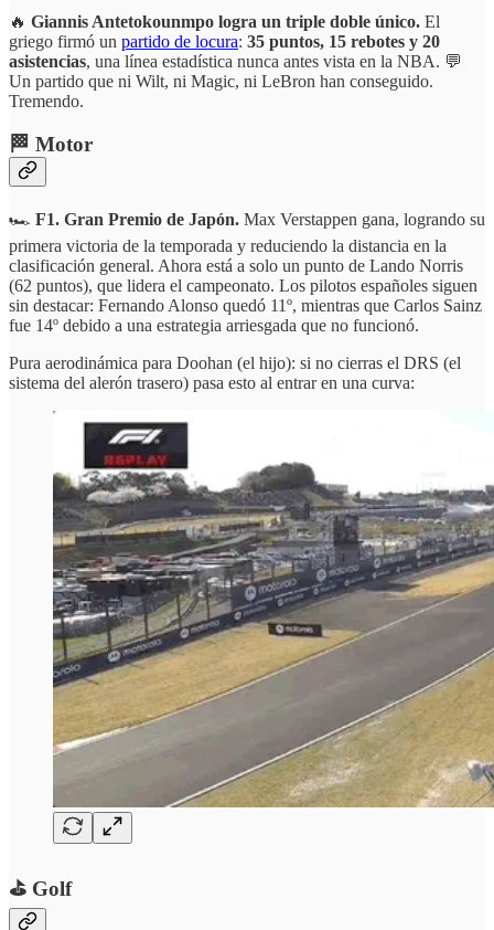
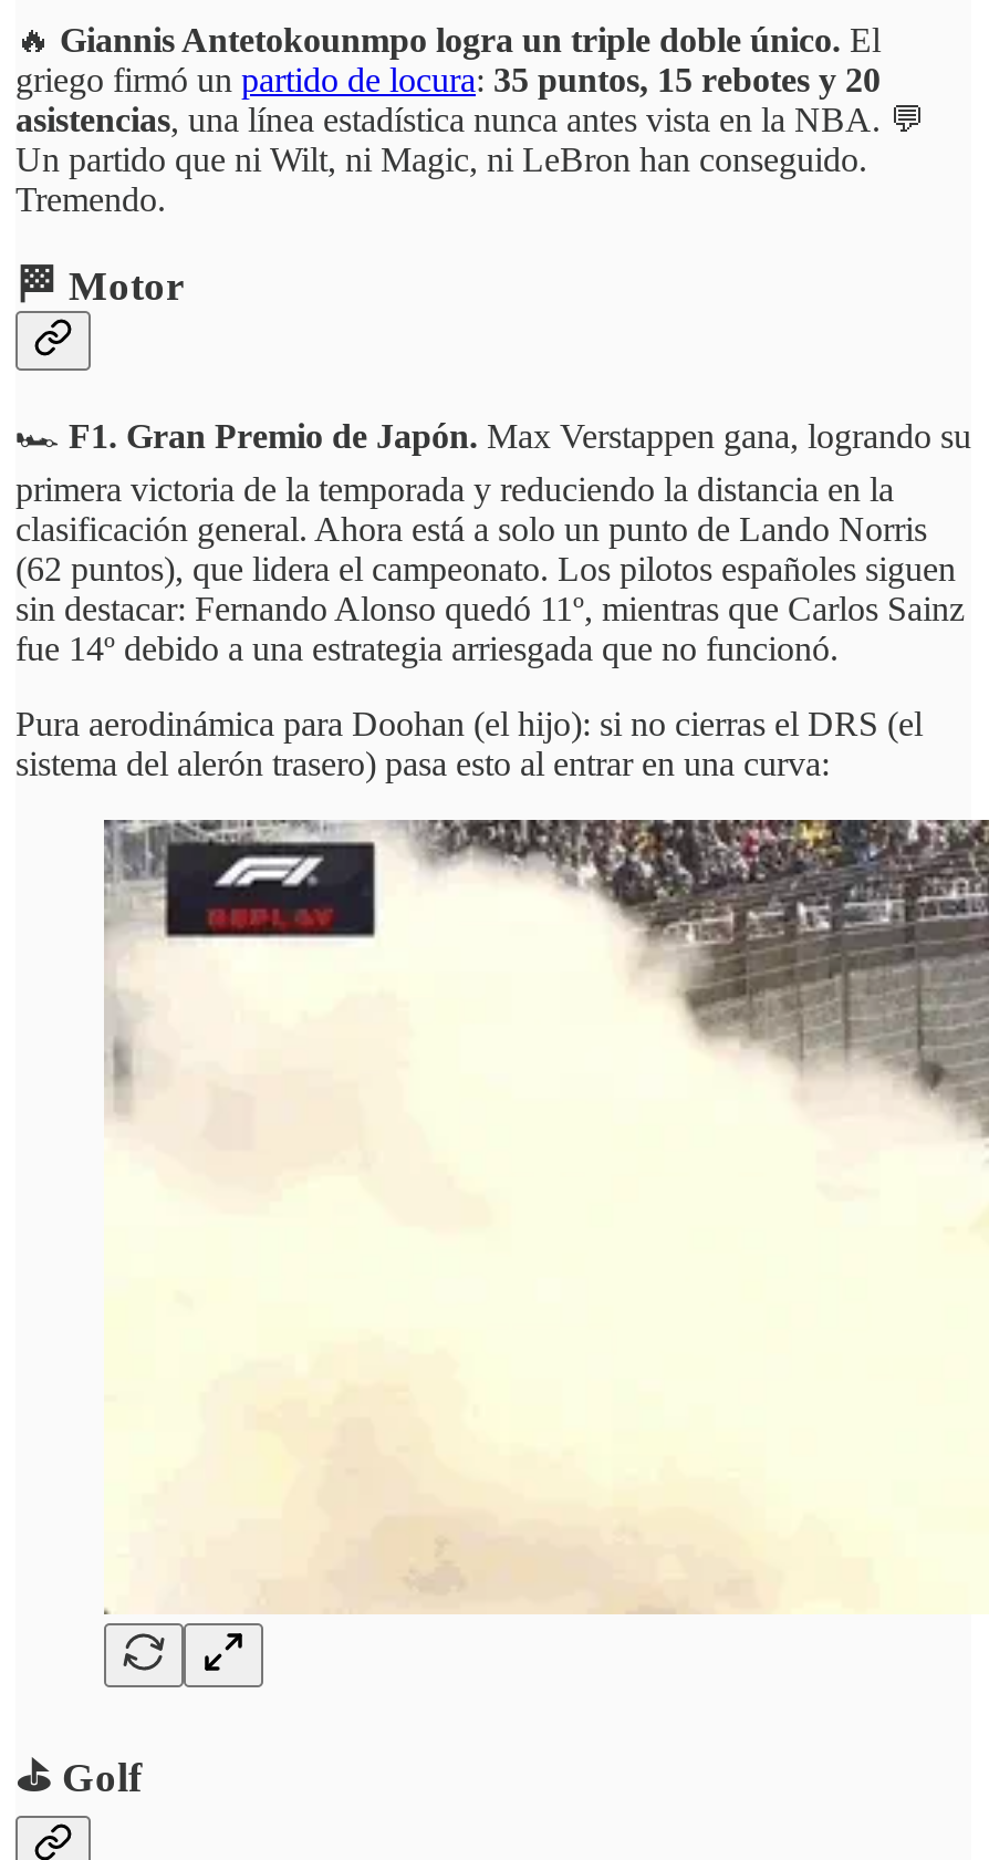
[52,411,491,809] [image] -> [102,818,982,1614] [image]

